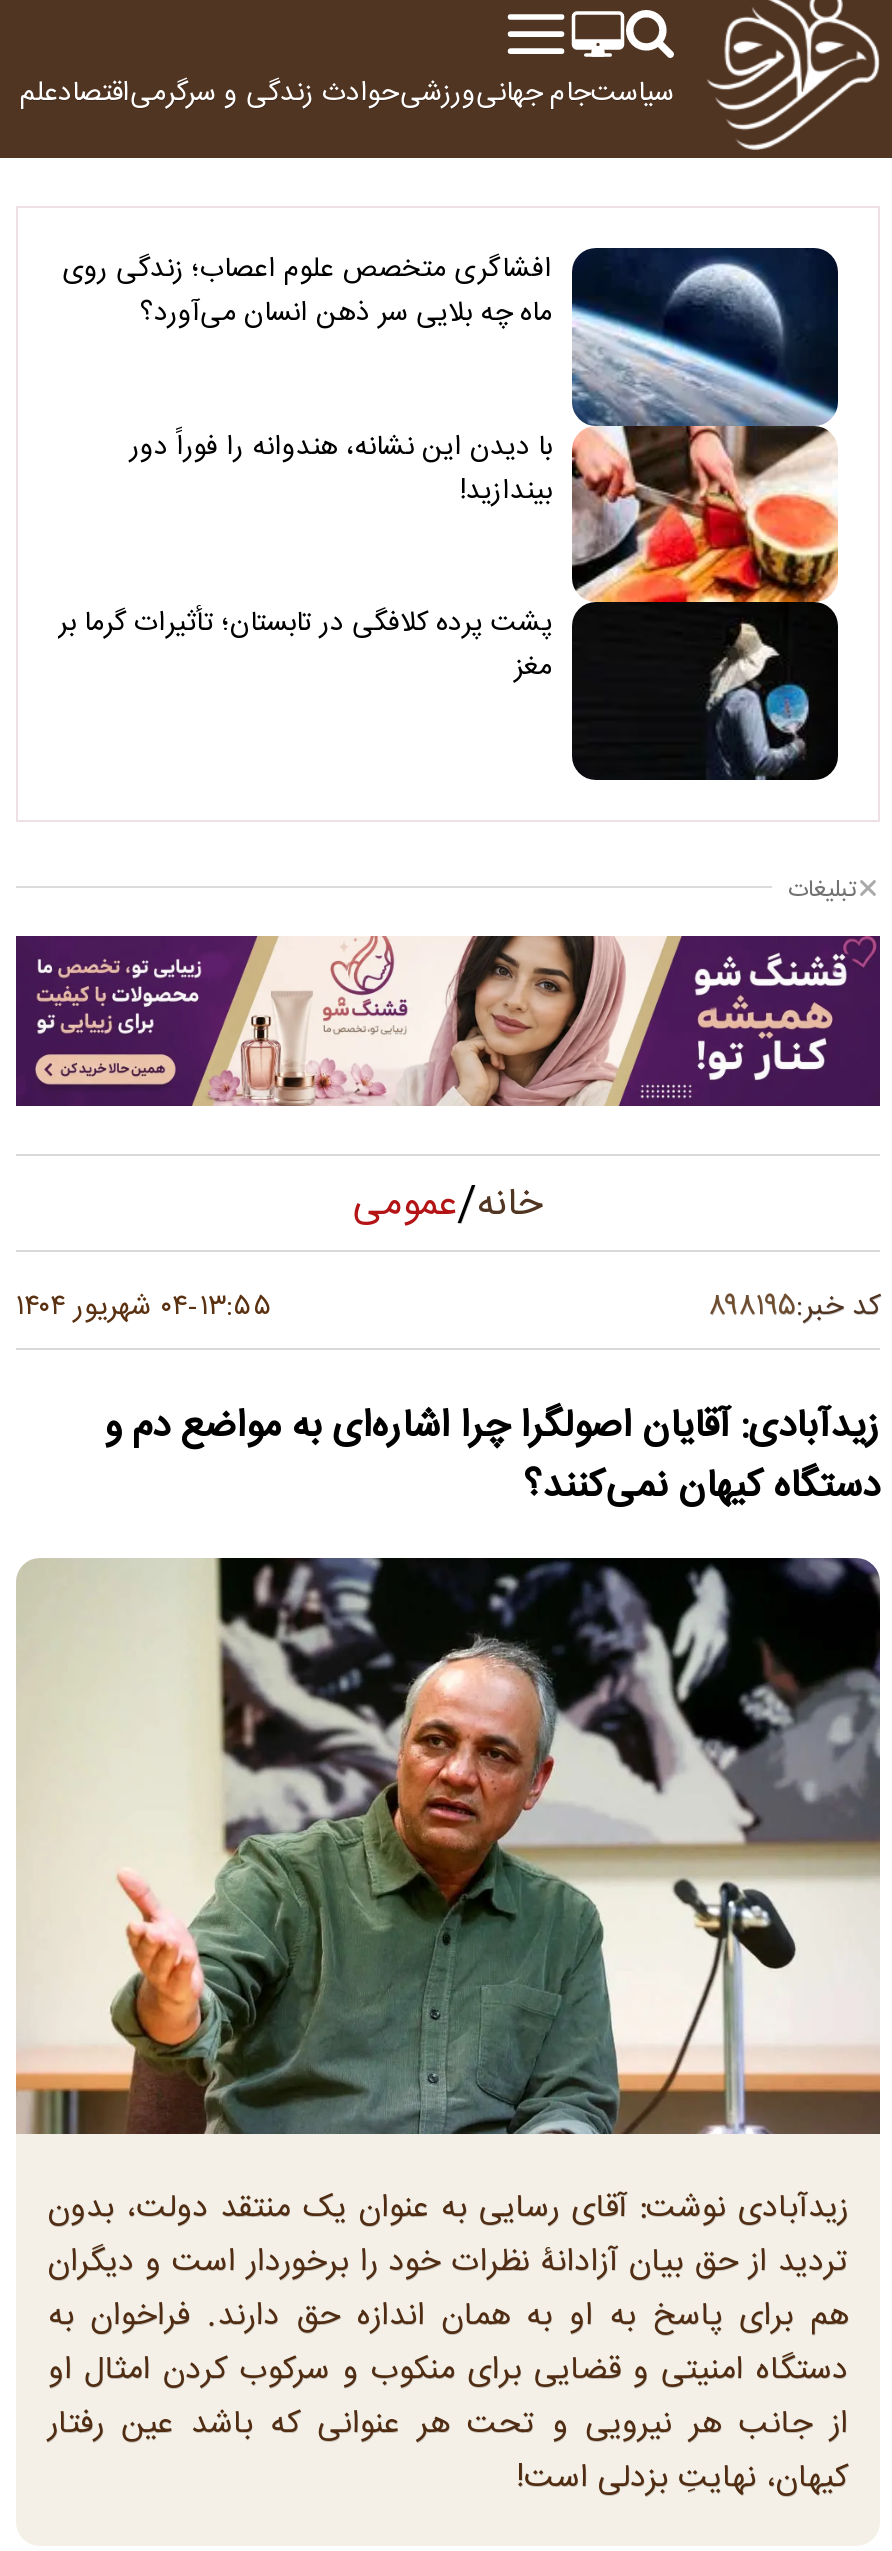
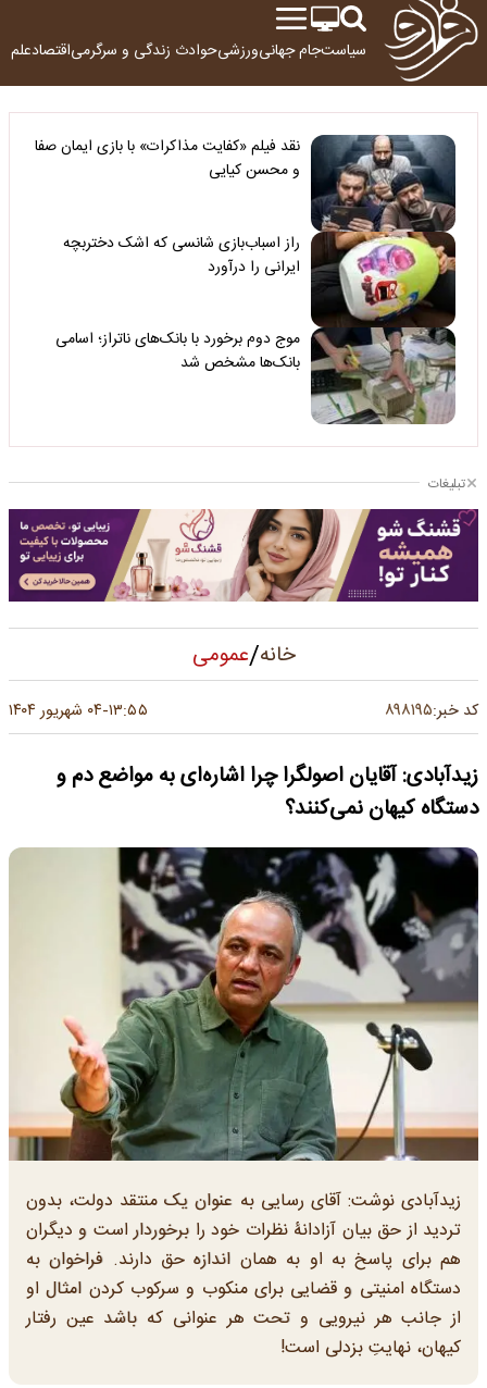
[62,246,840,782] [image] | افشاگری متخصص علوم اعصاب؛ زندگی روی | ماه چه بلایی سر ذهن انسان می‌آورد؟ -> [35,134,457,425] [image] | نقد فیلم «کفایت مذاکرات» با بازی ایمان صفا | و محسن کیایی
[130,423,552,513] با دیدن این نشانه، هندوانه را فوراً دور | بیندازید! -> [63,230,300,279] راز اسباب‌بازی شانسی که اشک دختربچه | ایرانی را درآورد
[58,601,552,691] پشت پرده کلافگی در تابستان؛ تأثیرات گرما بر | مغز -> [55,327,300,376] موج دوم برخورد با بانک‌های ناتراز؛ اسامی | بانک‌ها مشخص شد

